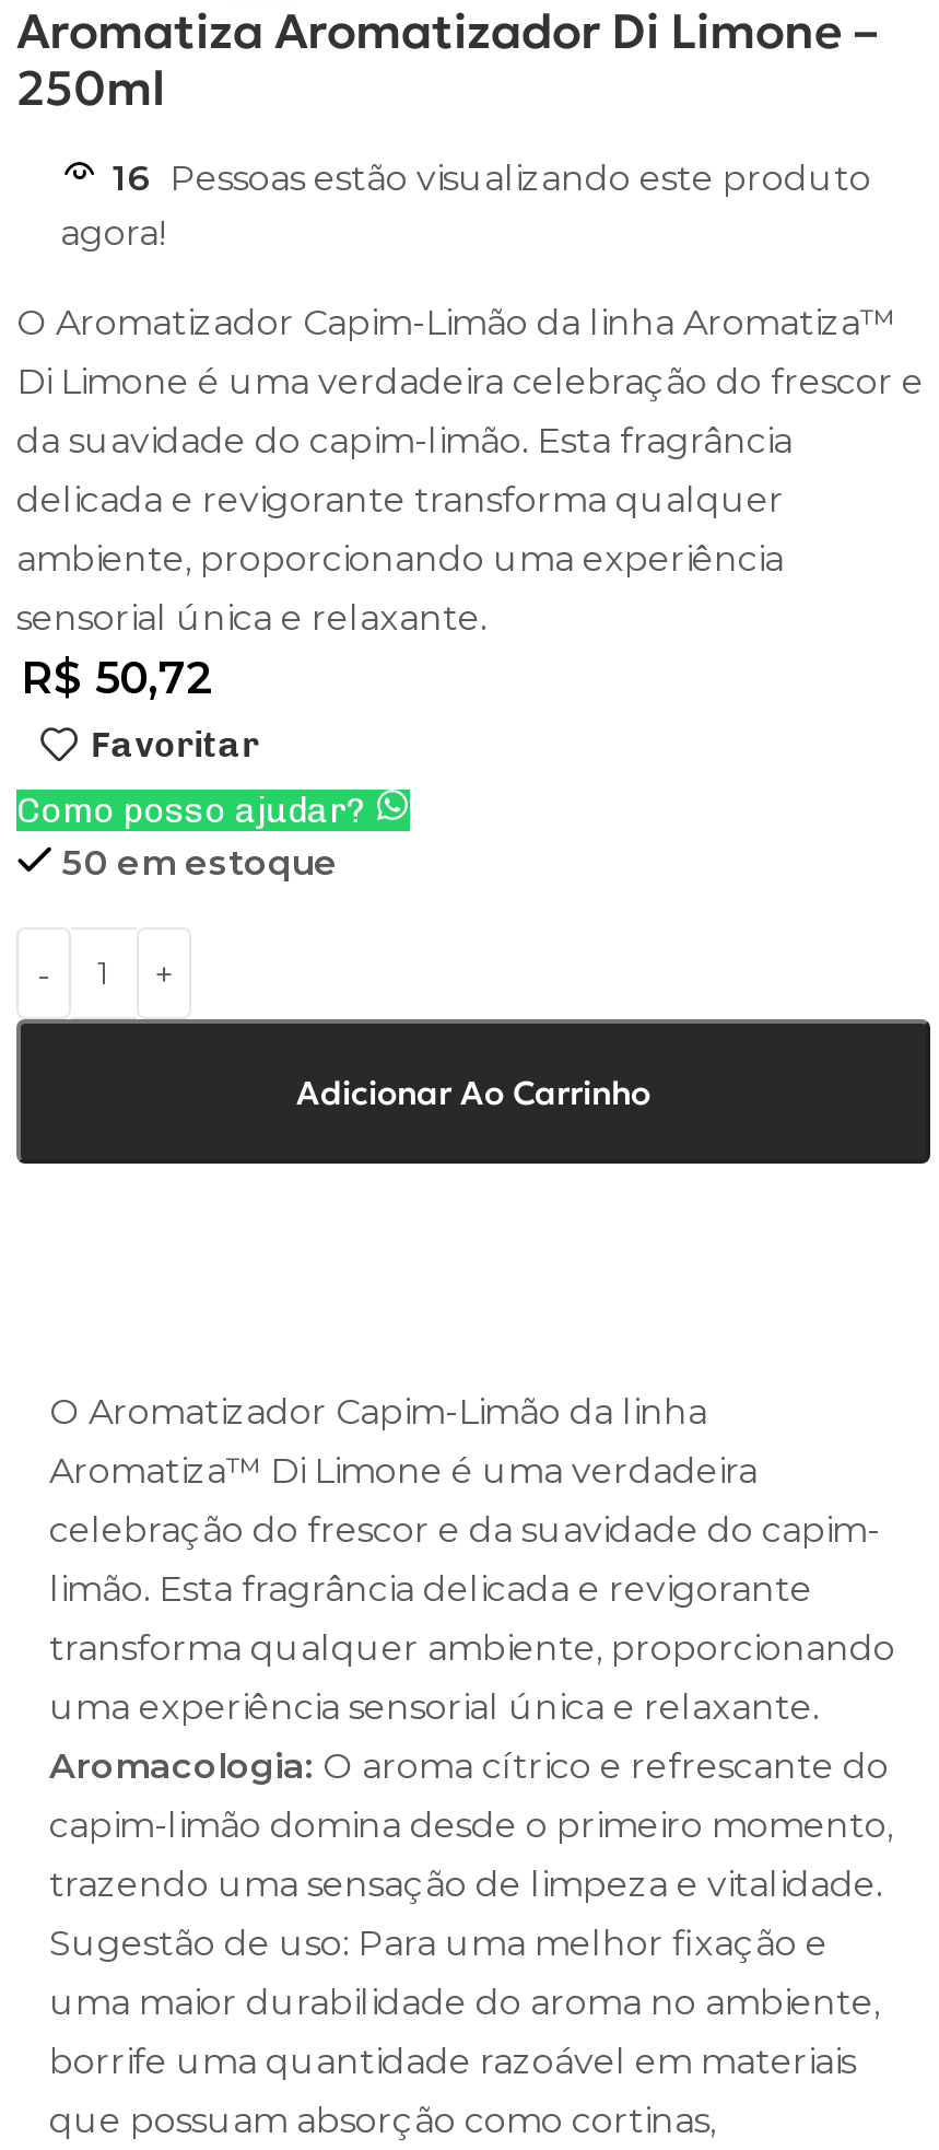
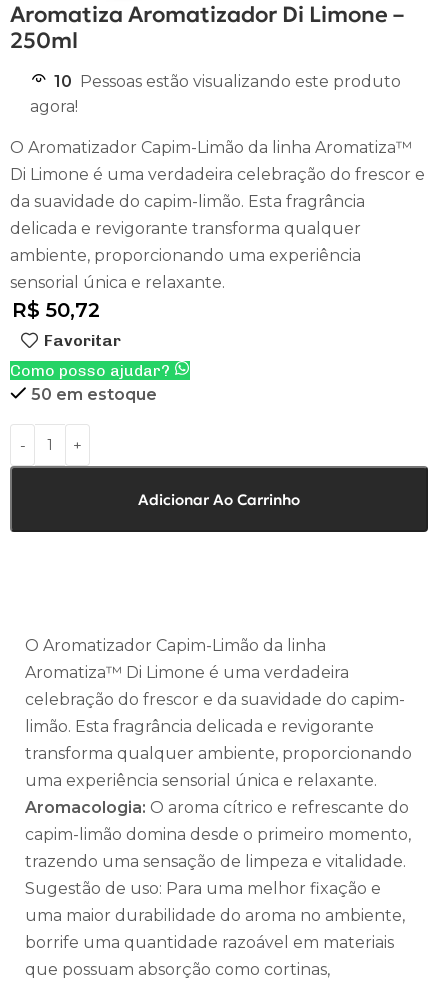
[113,157,871,199] 16 Pessoas estão visualizando este produto -> [54,72,401,91] 10 Pessoas estão visualizando este produto

